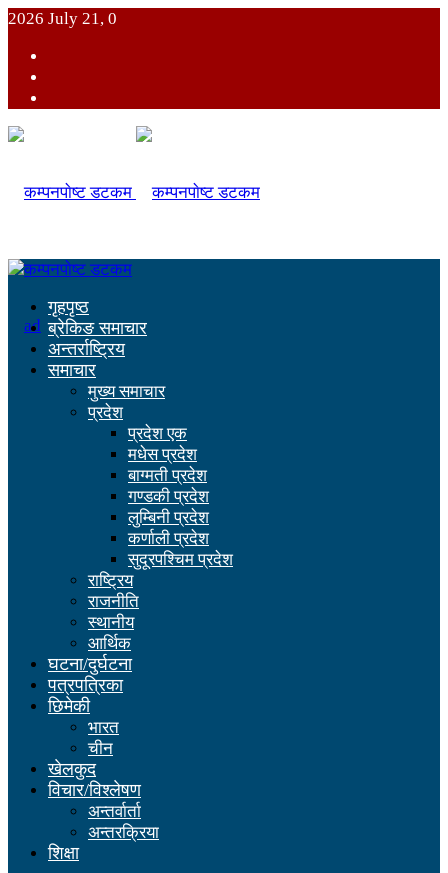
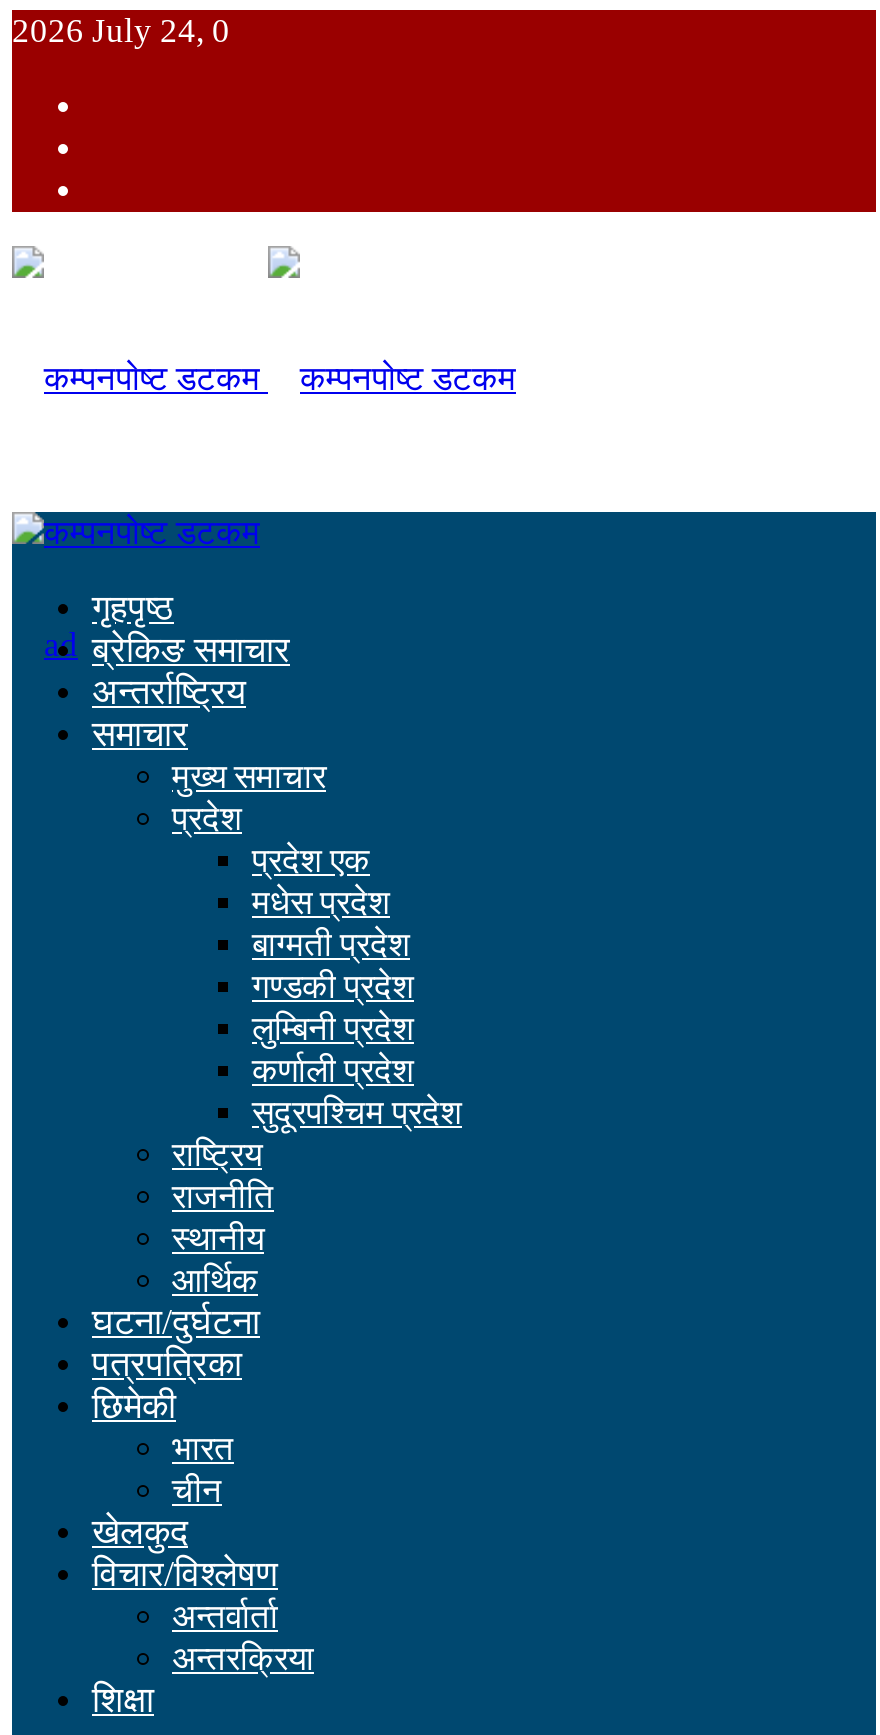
[8,9,117,28] 2026 July 21, 0 -> [12,12,230,50] 2026 July 24, 0

